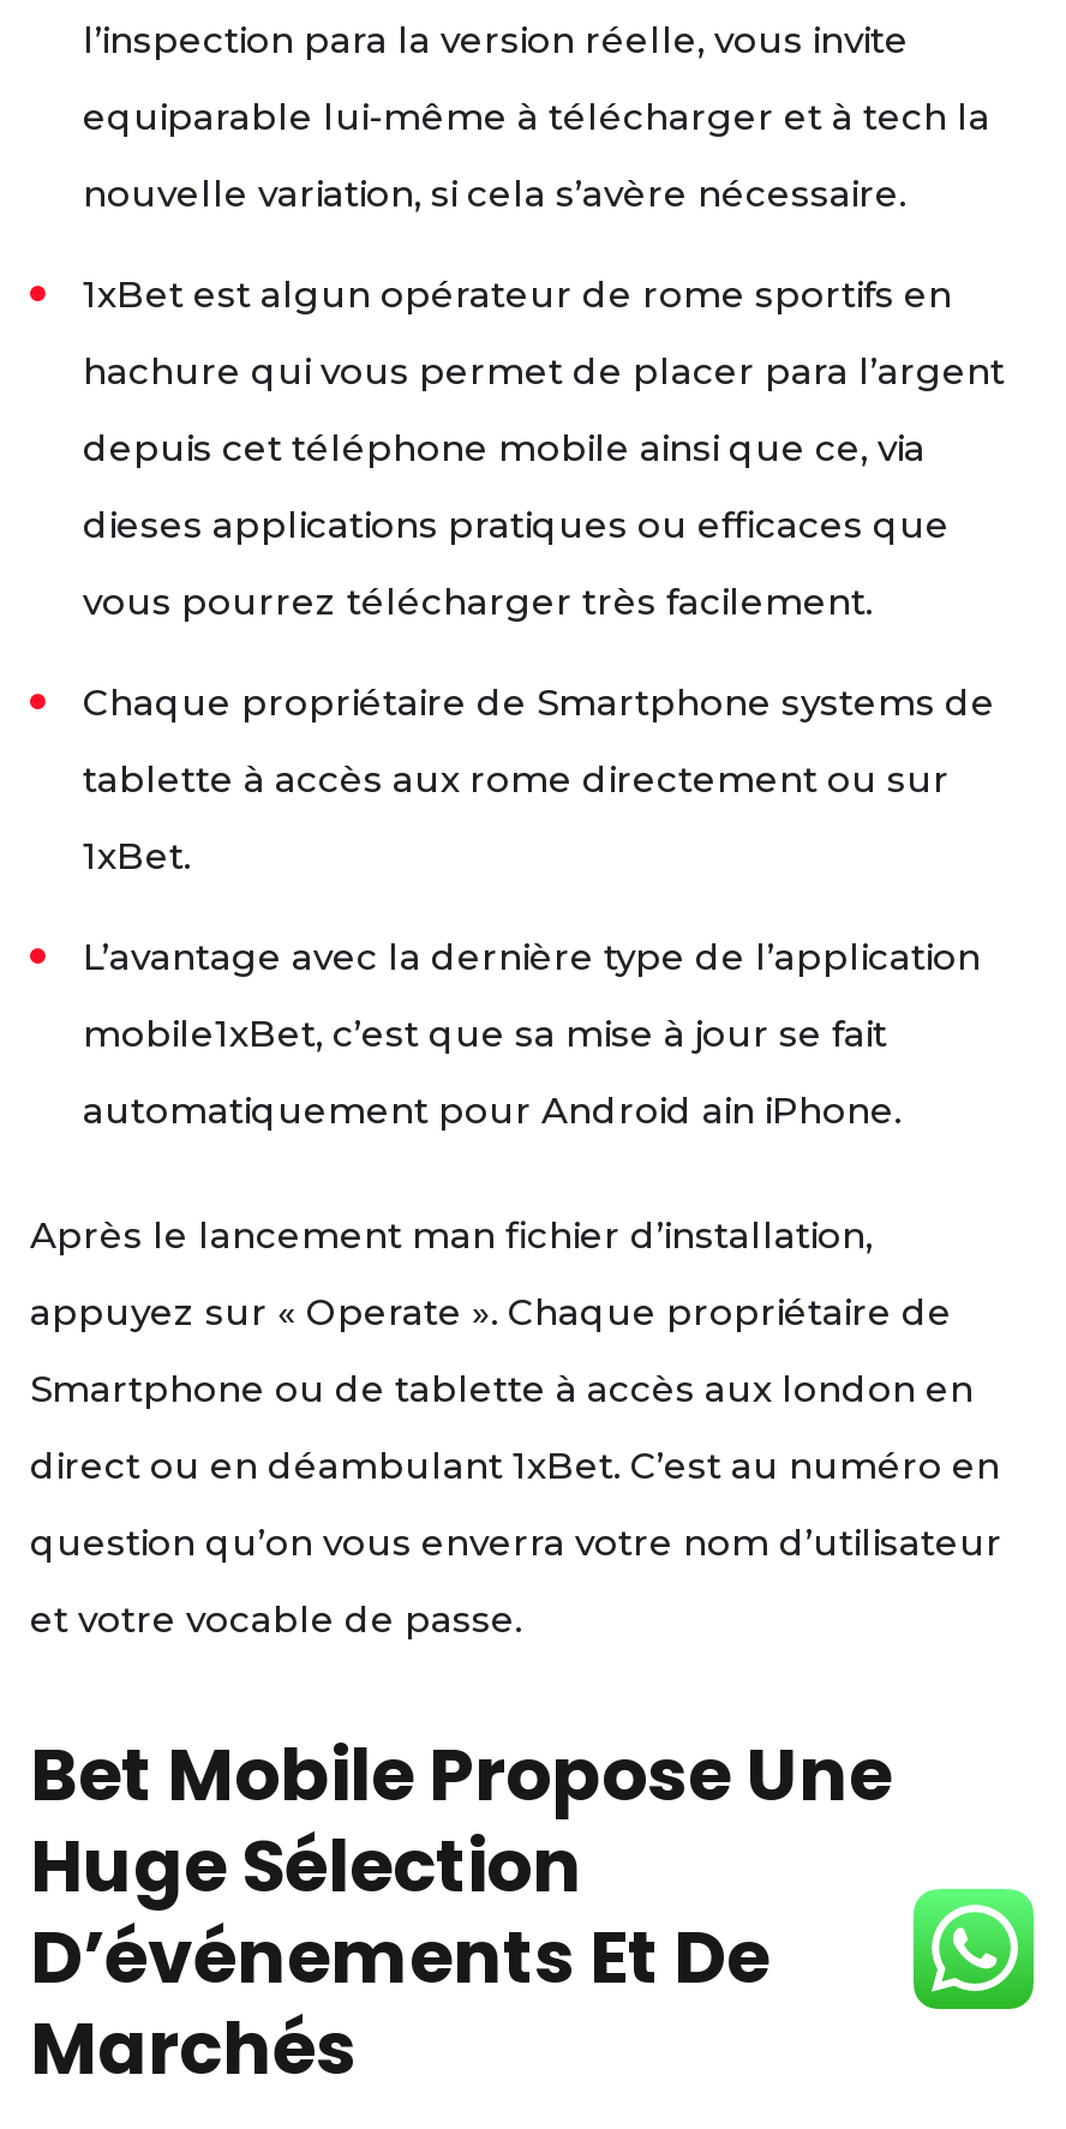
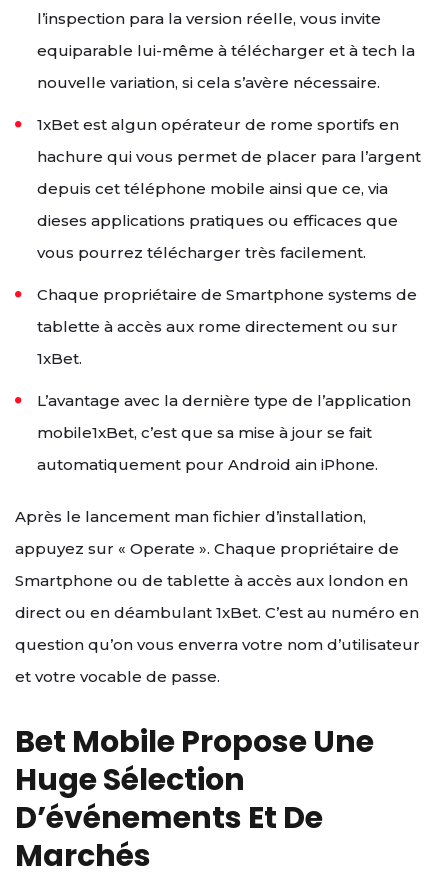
[911,1887,1036,2011] [image] -> none

